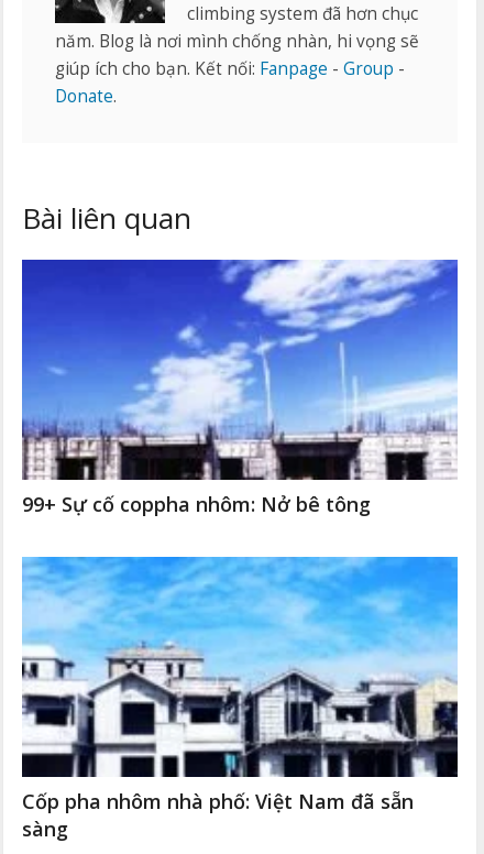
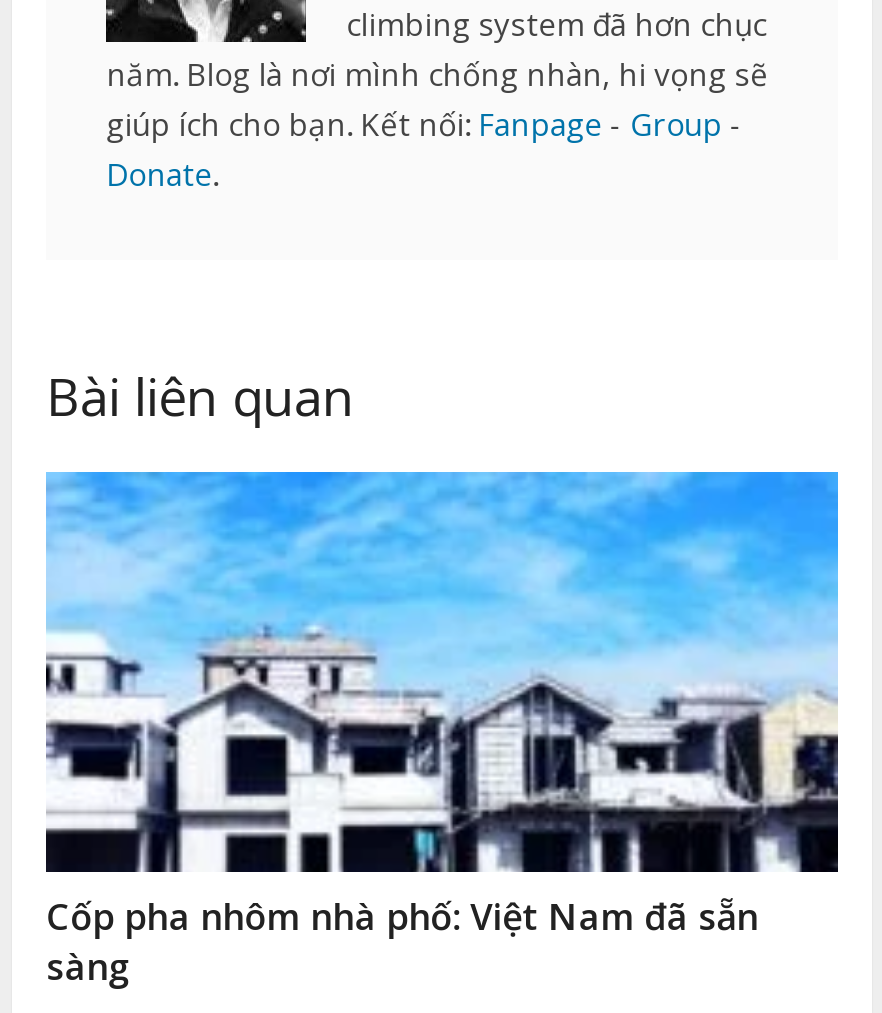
[21,259,458,518] [image] | 99+ Sự cố coppha nhôm: Nở bê tông -> none

